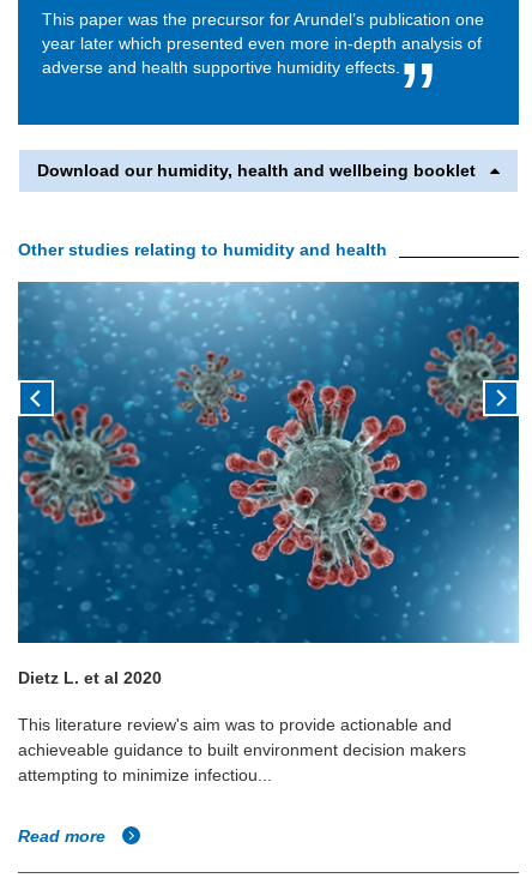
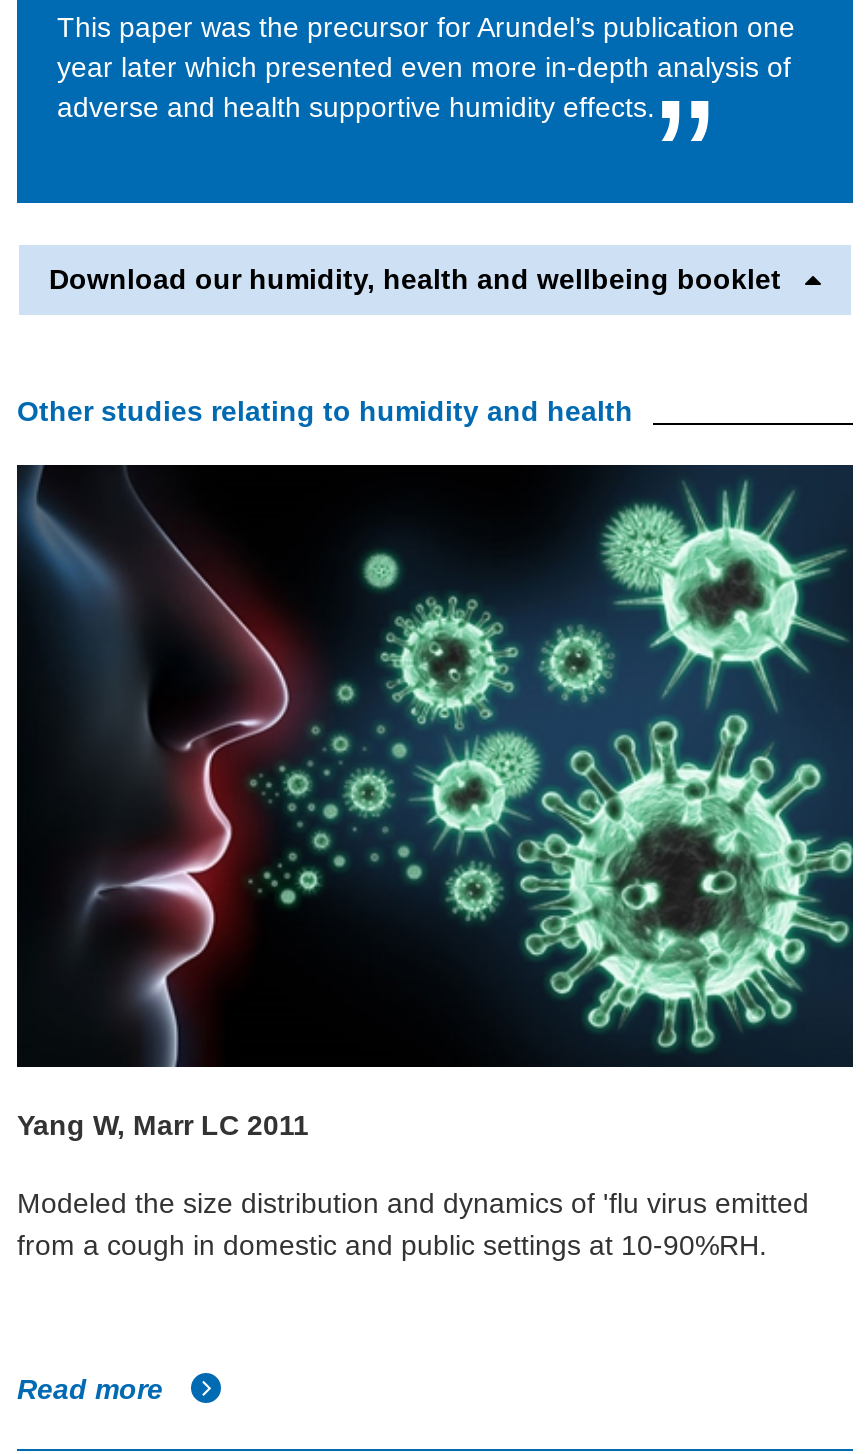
[17,281,520,687] [image] | Dietz L. et al 2020 -> [15,463,855,1141] [image] | Yang W, Marr LC 2011
[18,715,466,784] This literature review's aim was to provide actionable and | achieveable guidance to built environment decision makers | attempting to minimize infectiou... -> [17,1187,809,1261] Modeled the size distribution and dynamics of 'flu virus emitted | from a cough in domestic and public settings at 10-90%RH.

